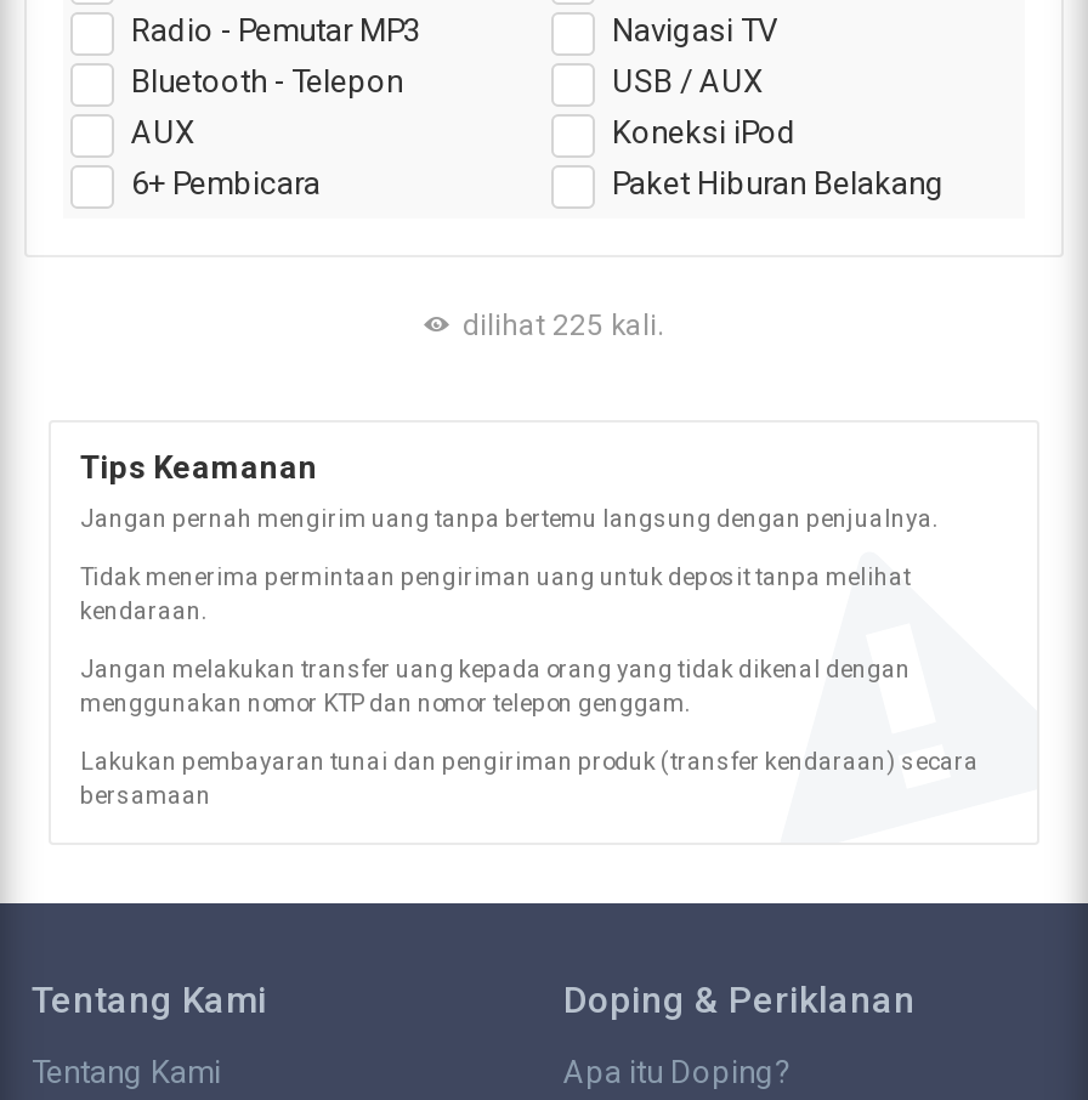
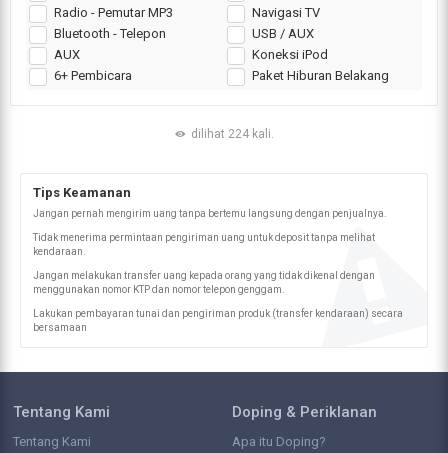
[463,307,664,341] dilihat 225 kali. -> [190,126,273,140] dilihat 224 kali.

